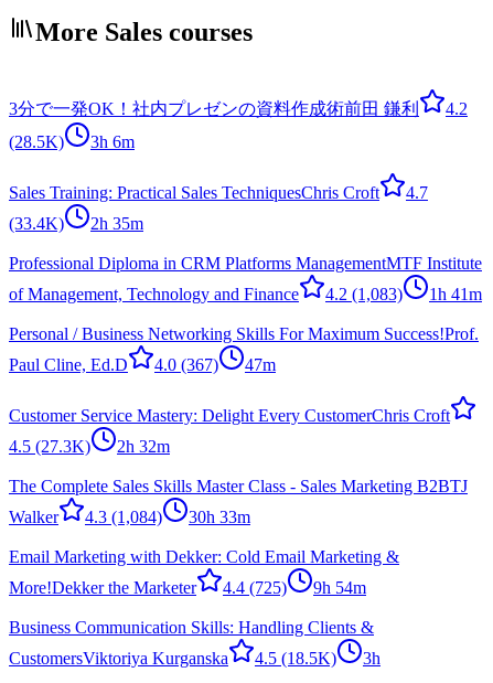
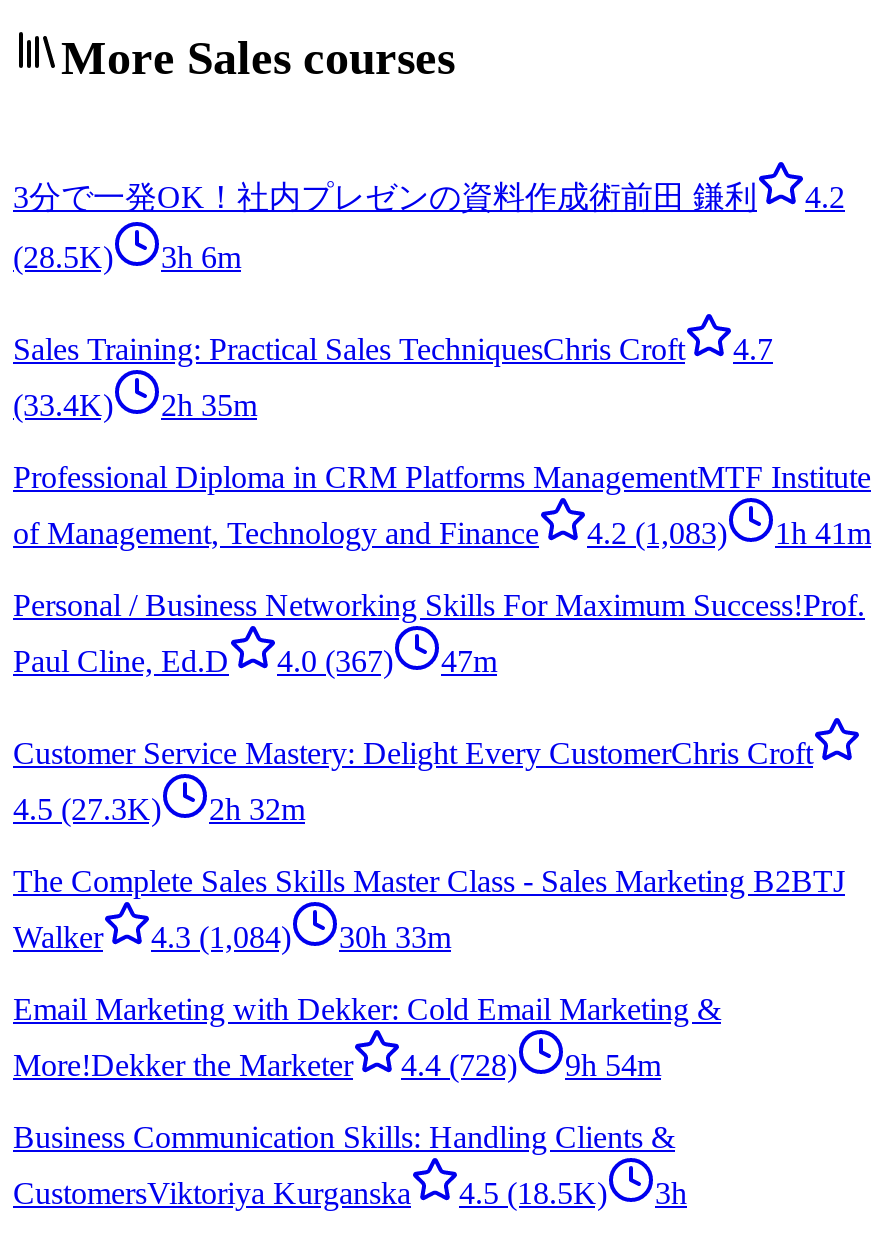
[9,579,366,597] More!Dekker the Marketer 4.4 (725) 9h 54m -> [13,1049,661,1083] More!Dekker the Marketer 4.4 (728) 9h 54m

